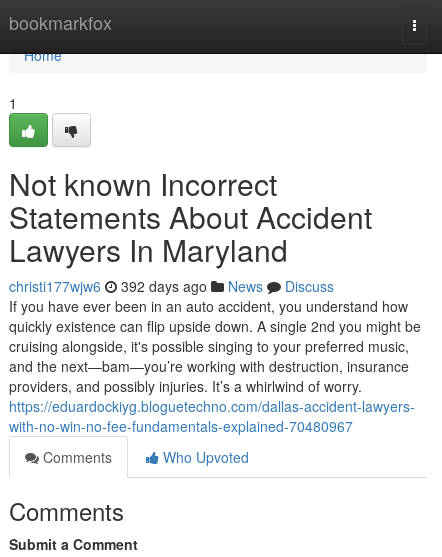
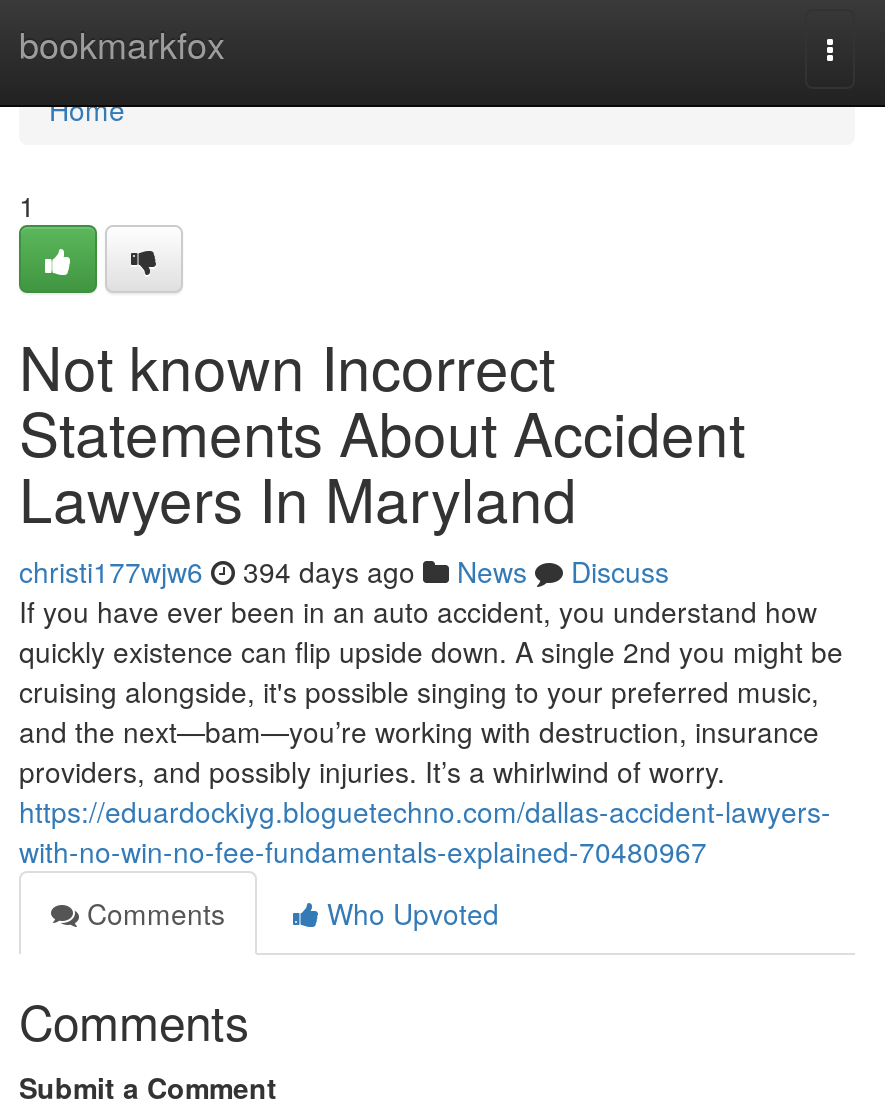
[9,276,334,296] christi177wjw6 392 days ago News Discuss -> [19,551,669,591] christi177wjw6 394 days ago News Discuss

